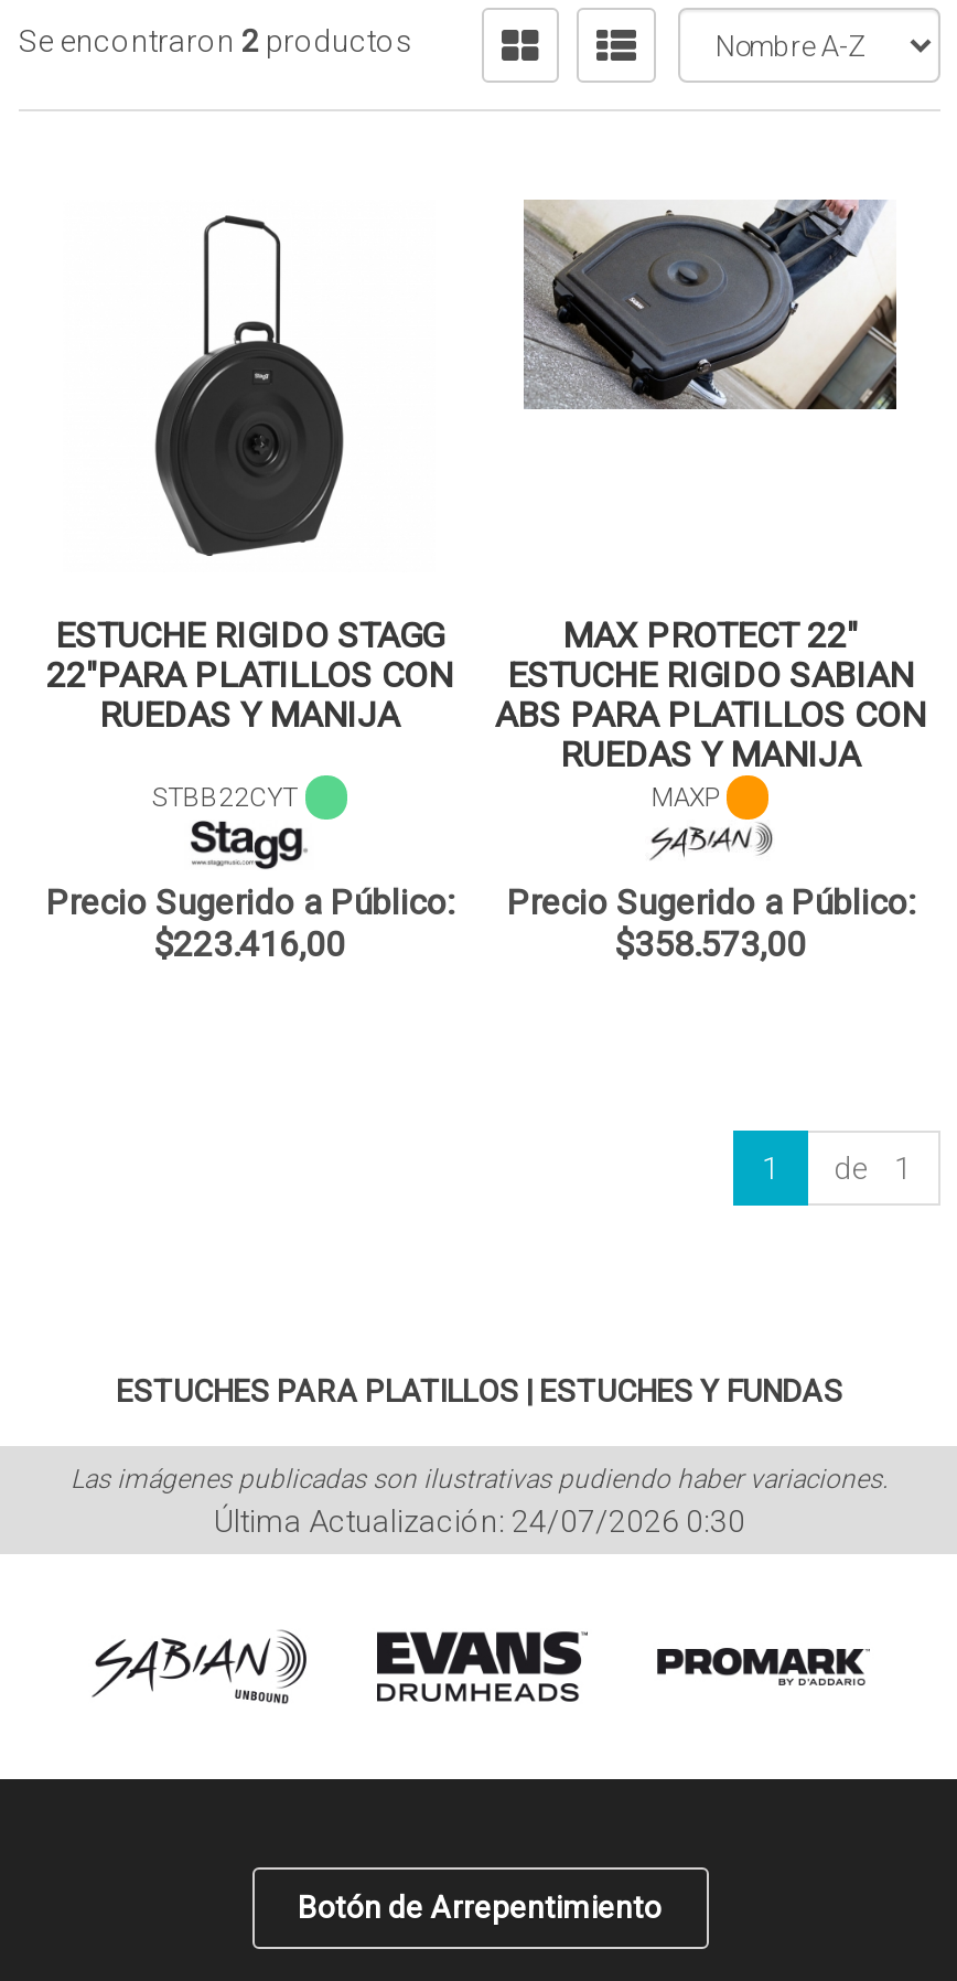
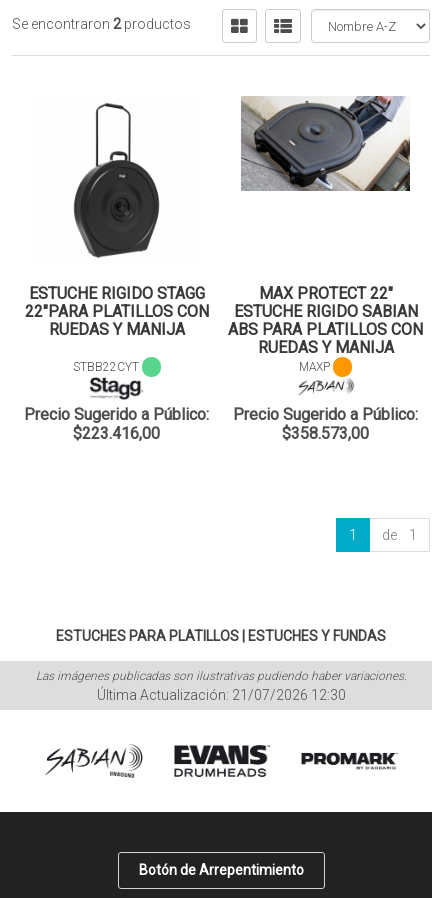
[214,1503,745,1539] Última Actualización: 24/07/2026 0:30 -> [96,687,345,703] Última Actualización: 21/07/2026 12:30

